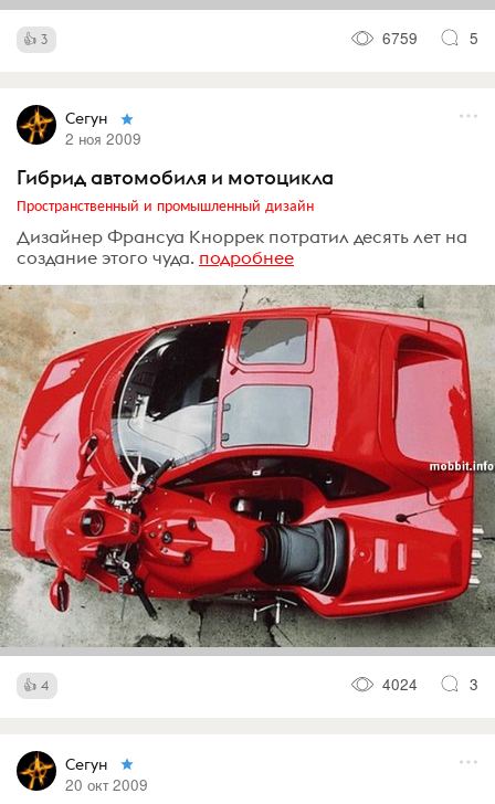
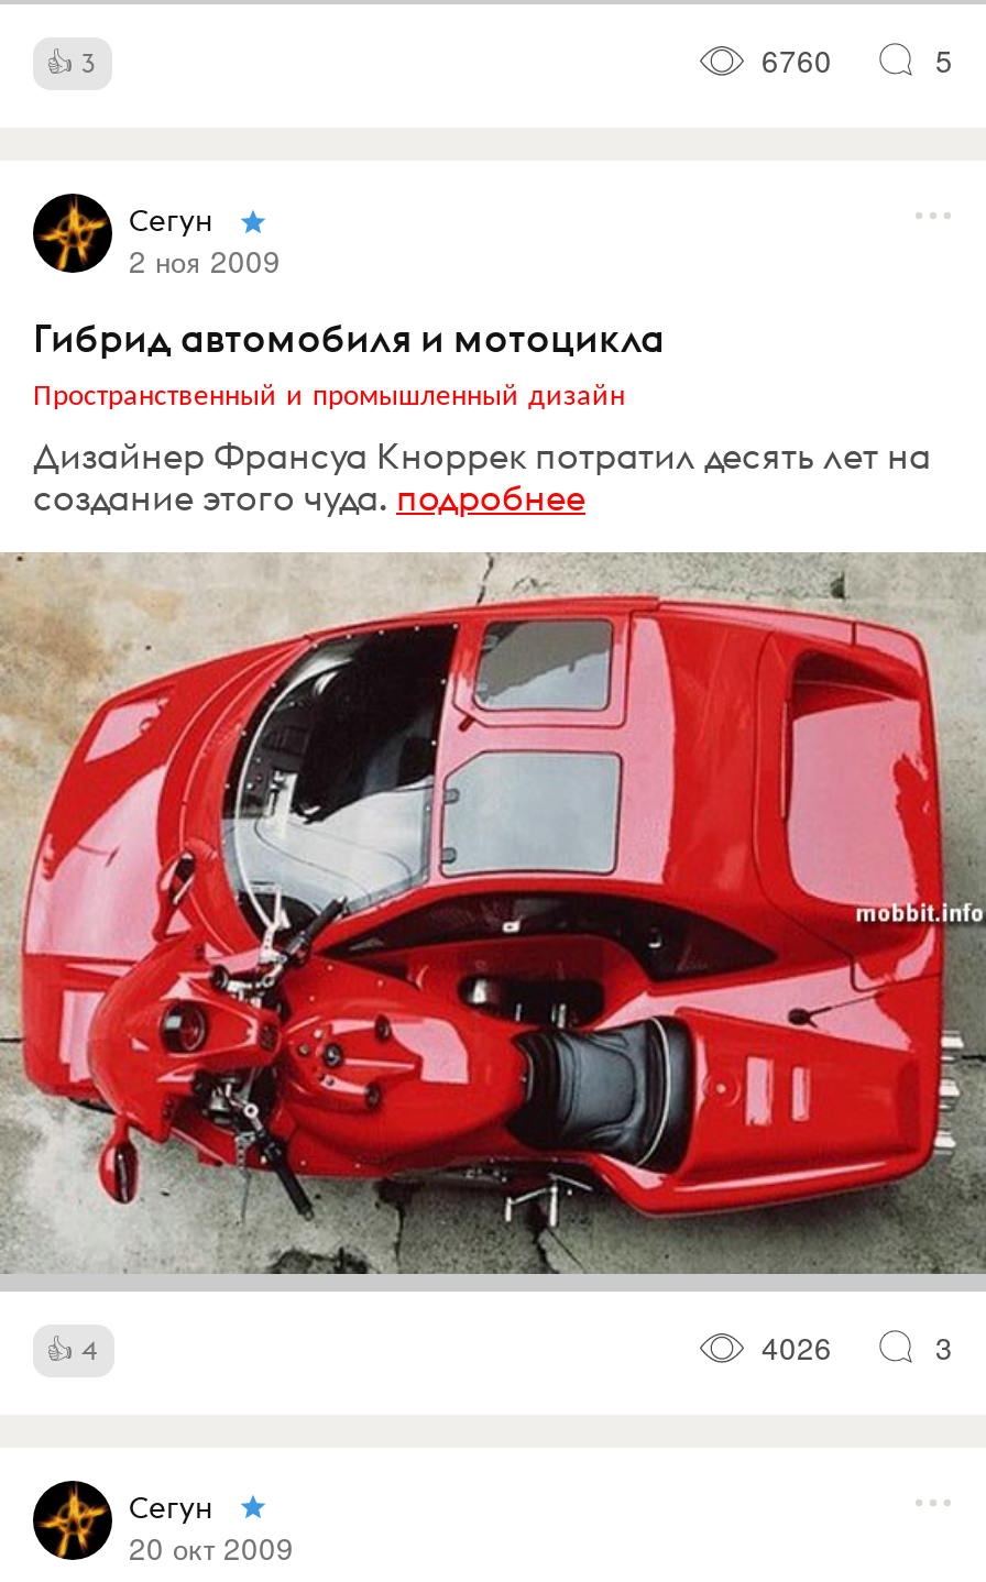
[378,27,478,49] 6759 5 -> [753,37,953,81] 6760 5
[378,672,478,694] 4024 3 -> [753,1323,953,1367] 4026 3

